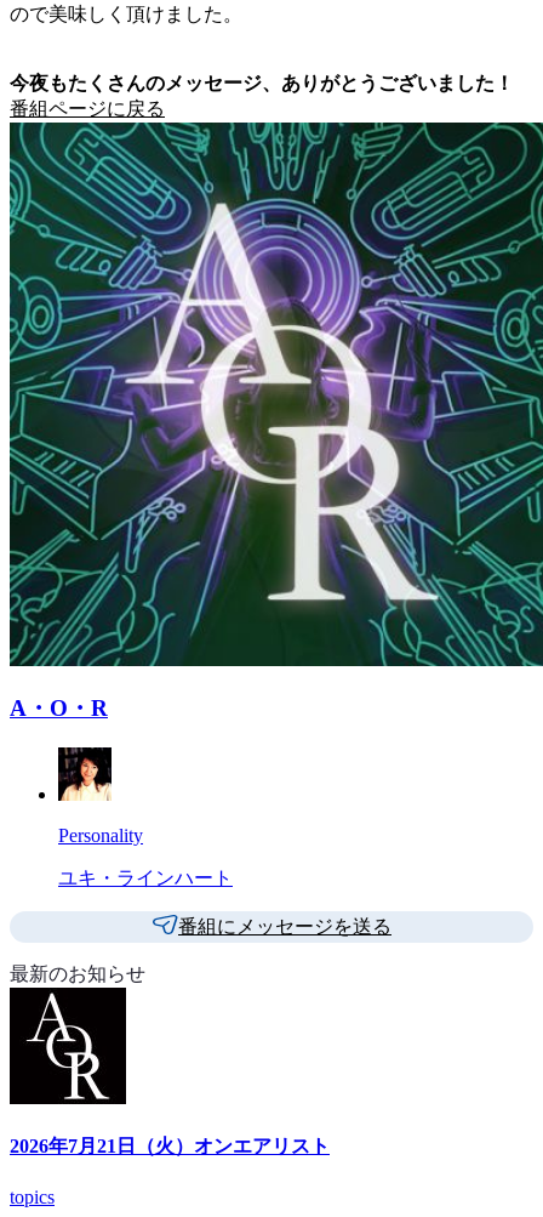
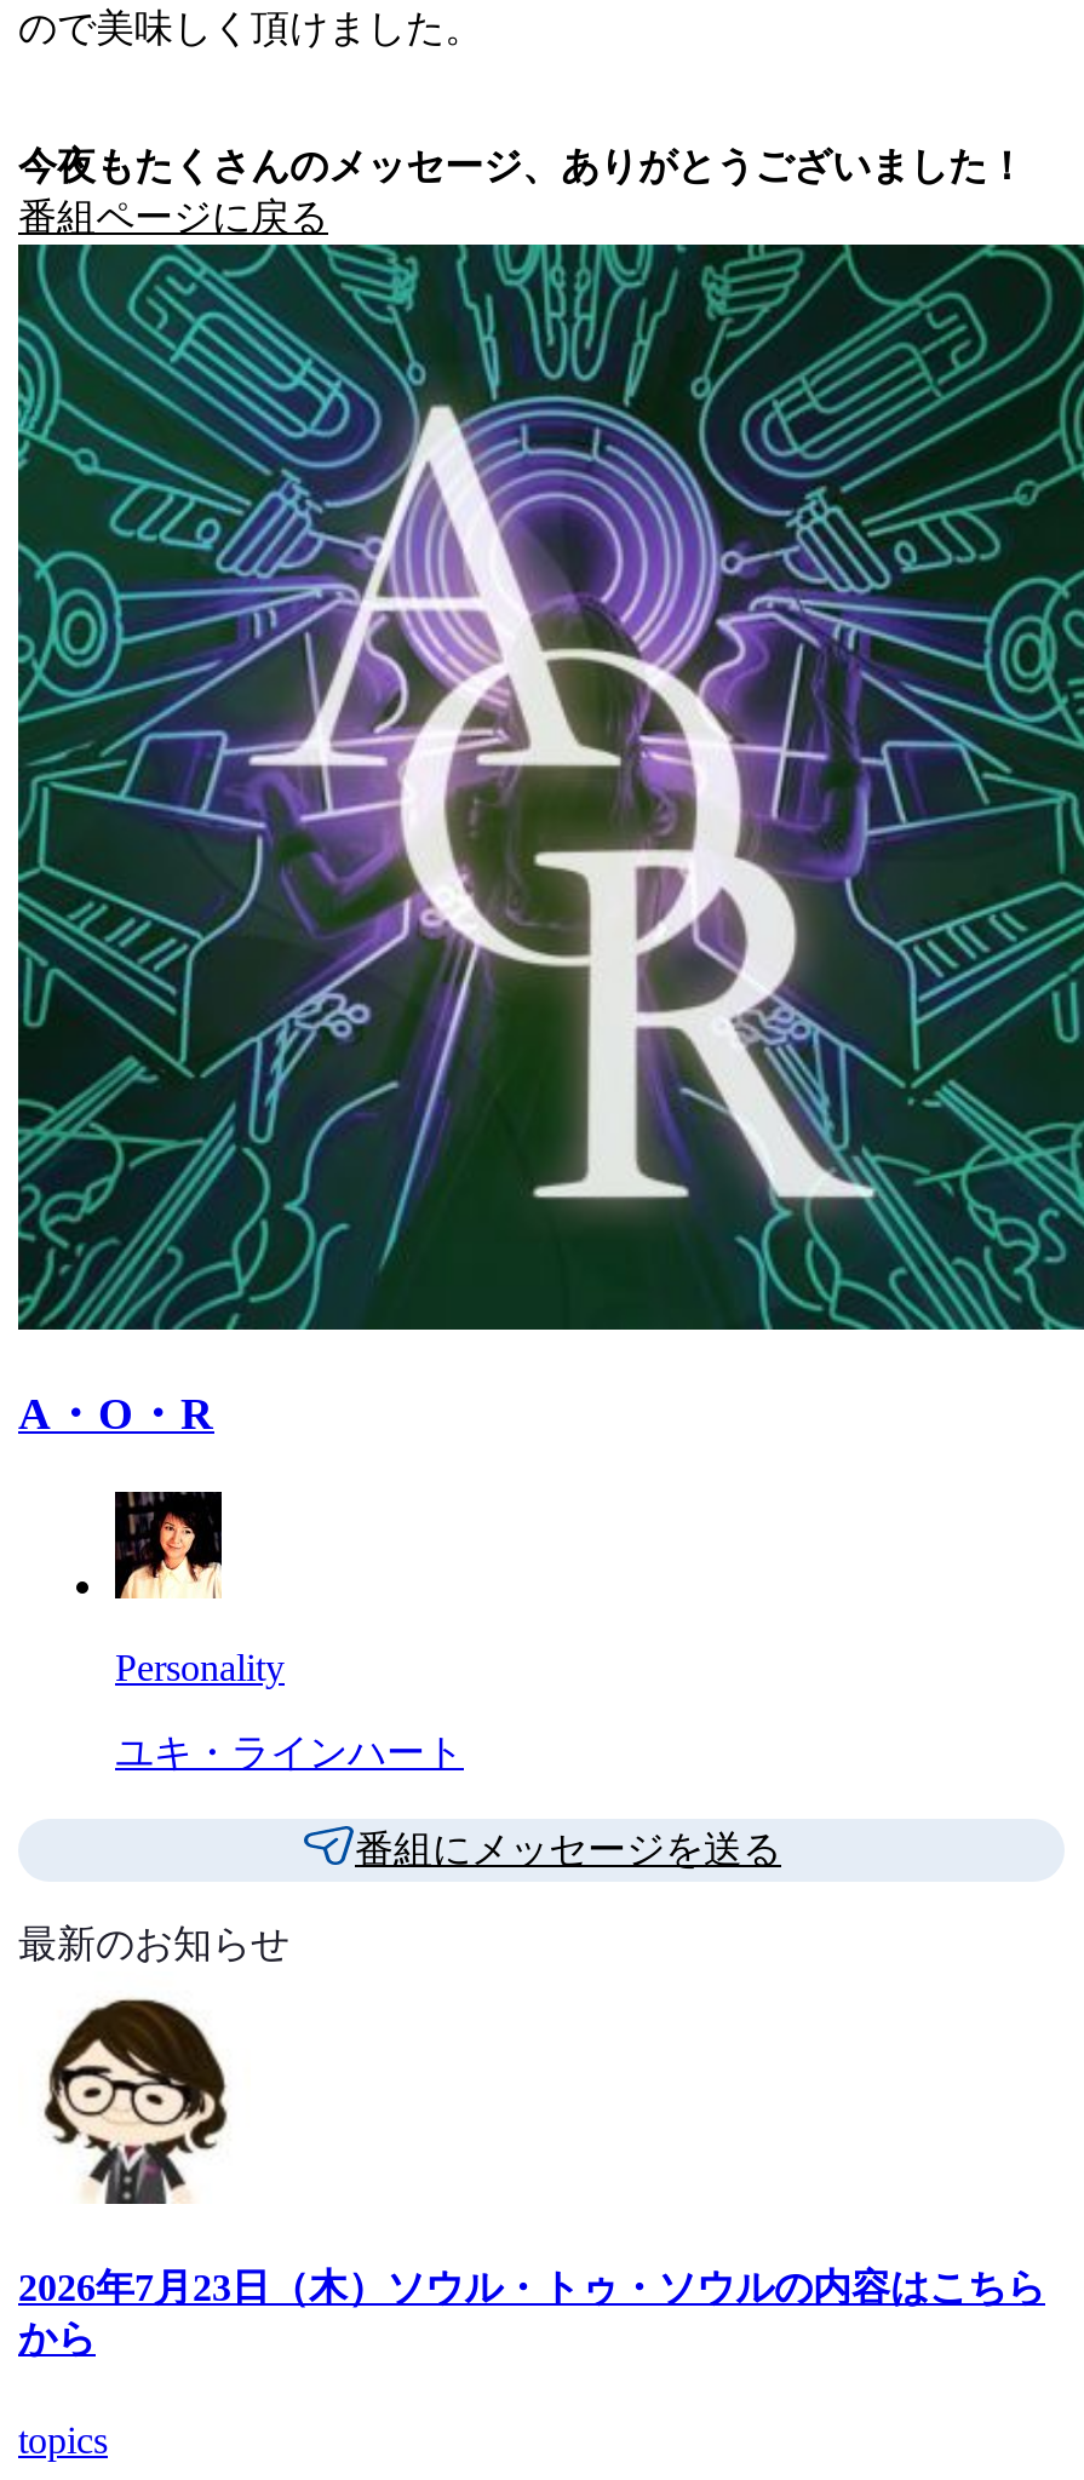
[8,988,330,1157] [image] | 2026年7月21日（火）オンエアリスト -> [18,1998,1045,2360] [image] | 2026年7月23日（木）ソウル・トゥ・ソウルの内容はこちら | から

